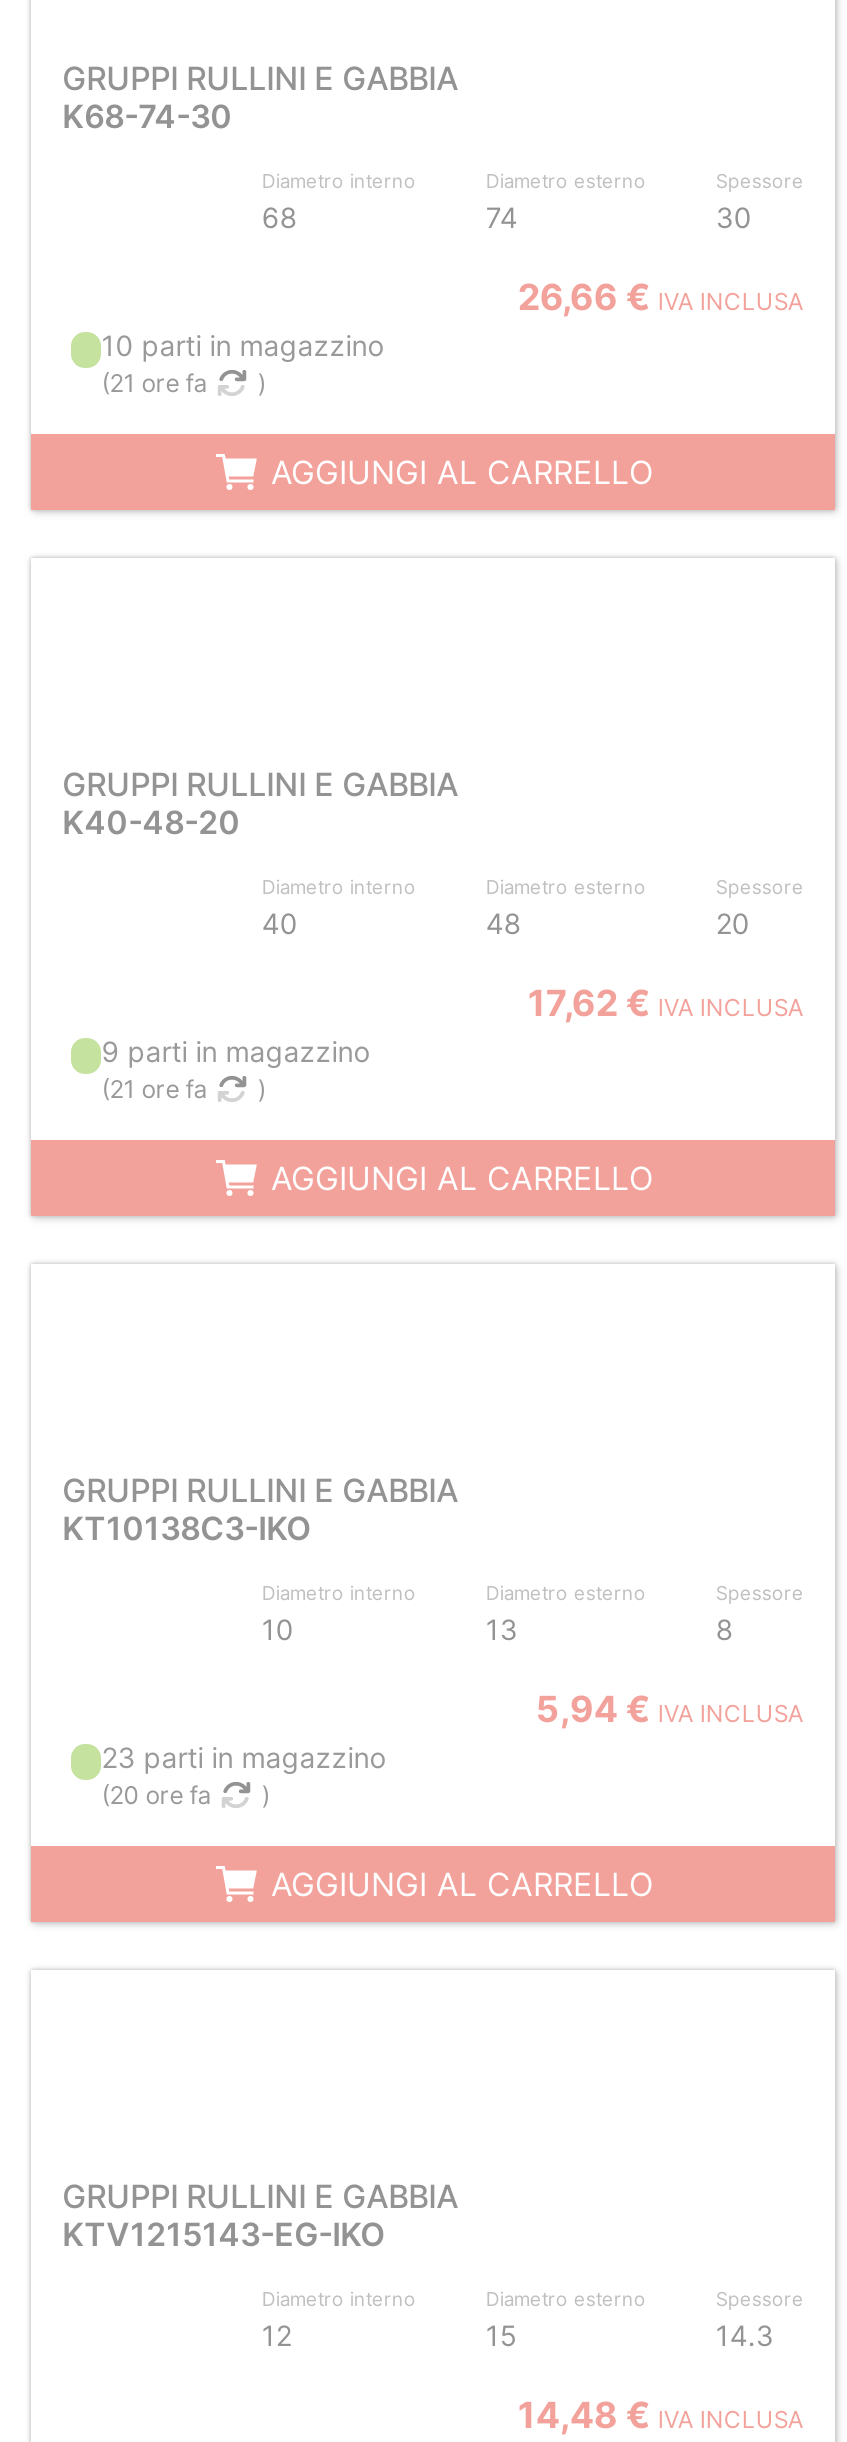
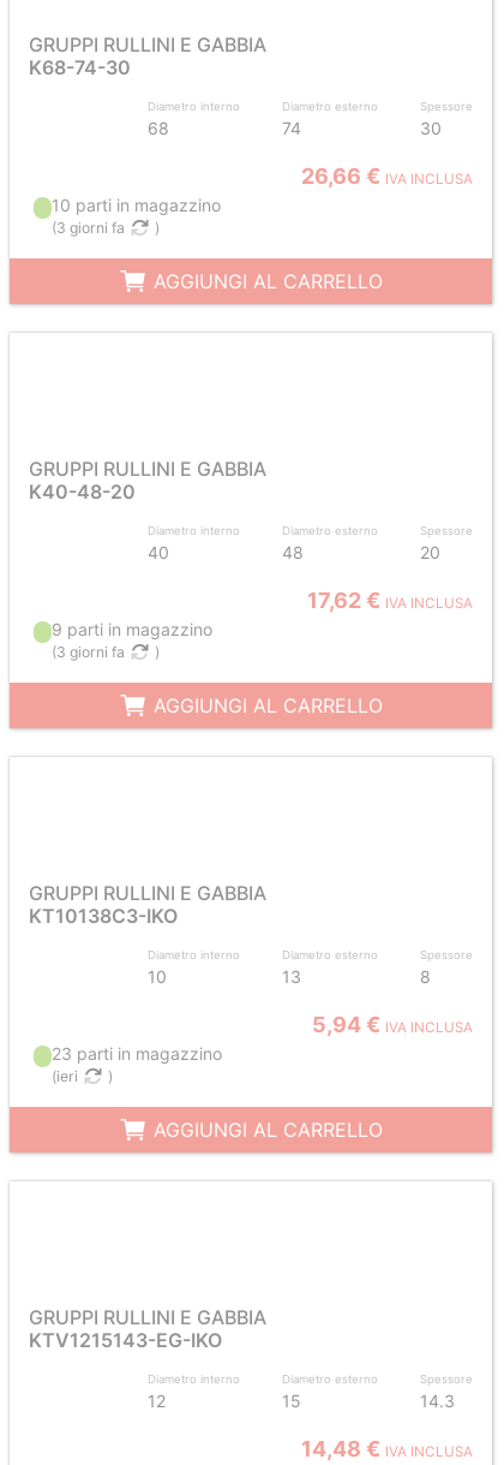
[101,368,207,398] (21 ore fa -> [52,219,125,237] (3 giorni fa
[101,1074,207,1104] (21 ore fa -> [52,643,125,661] (3 giorni fa
[101,1780,211,1810] (20 ore fa -> [52,1067,78,1085] (ieri

